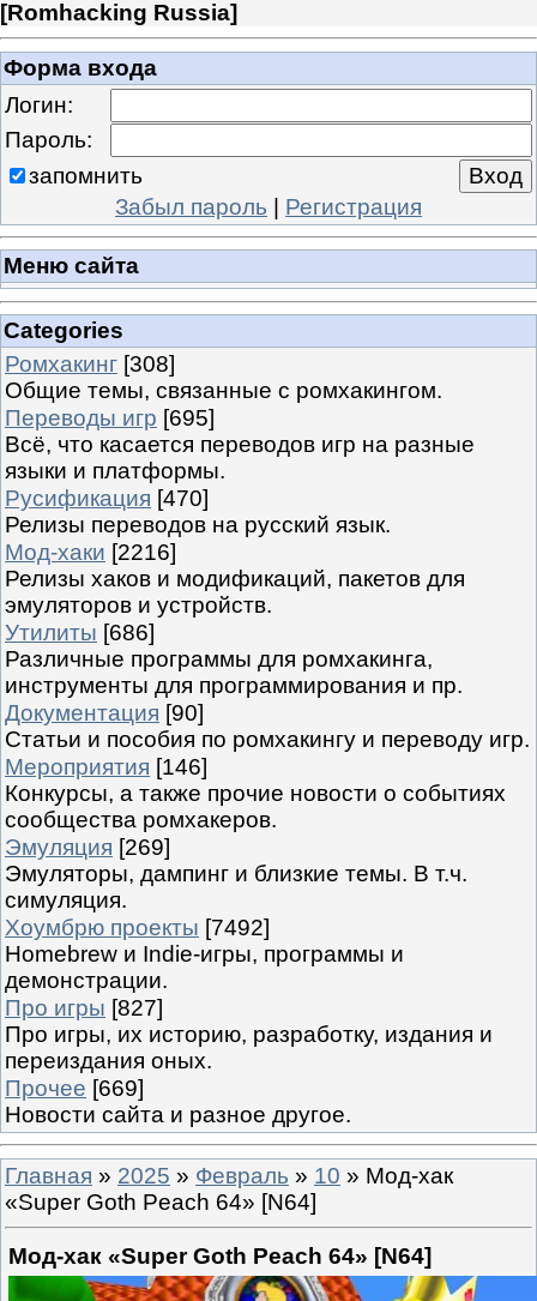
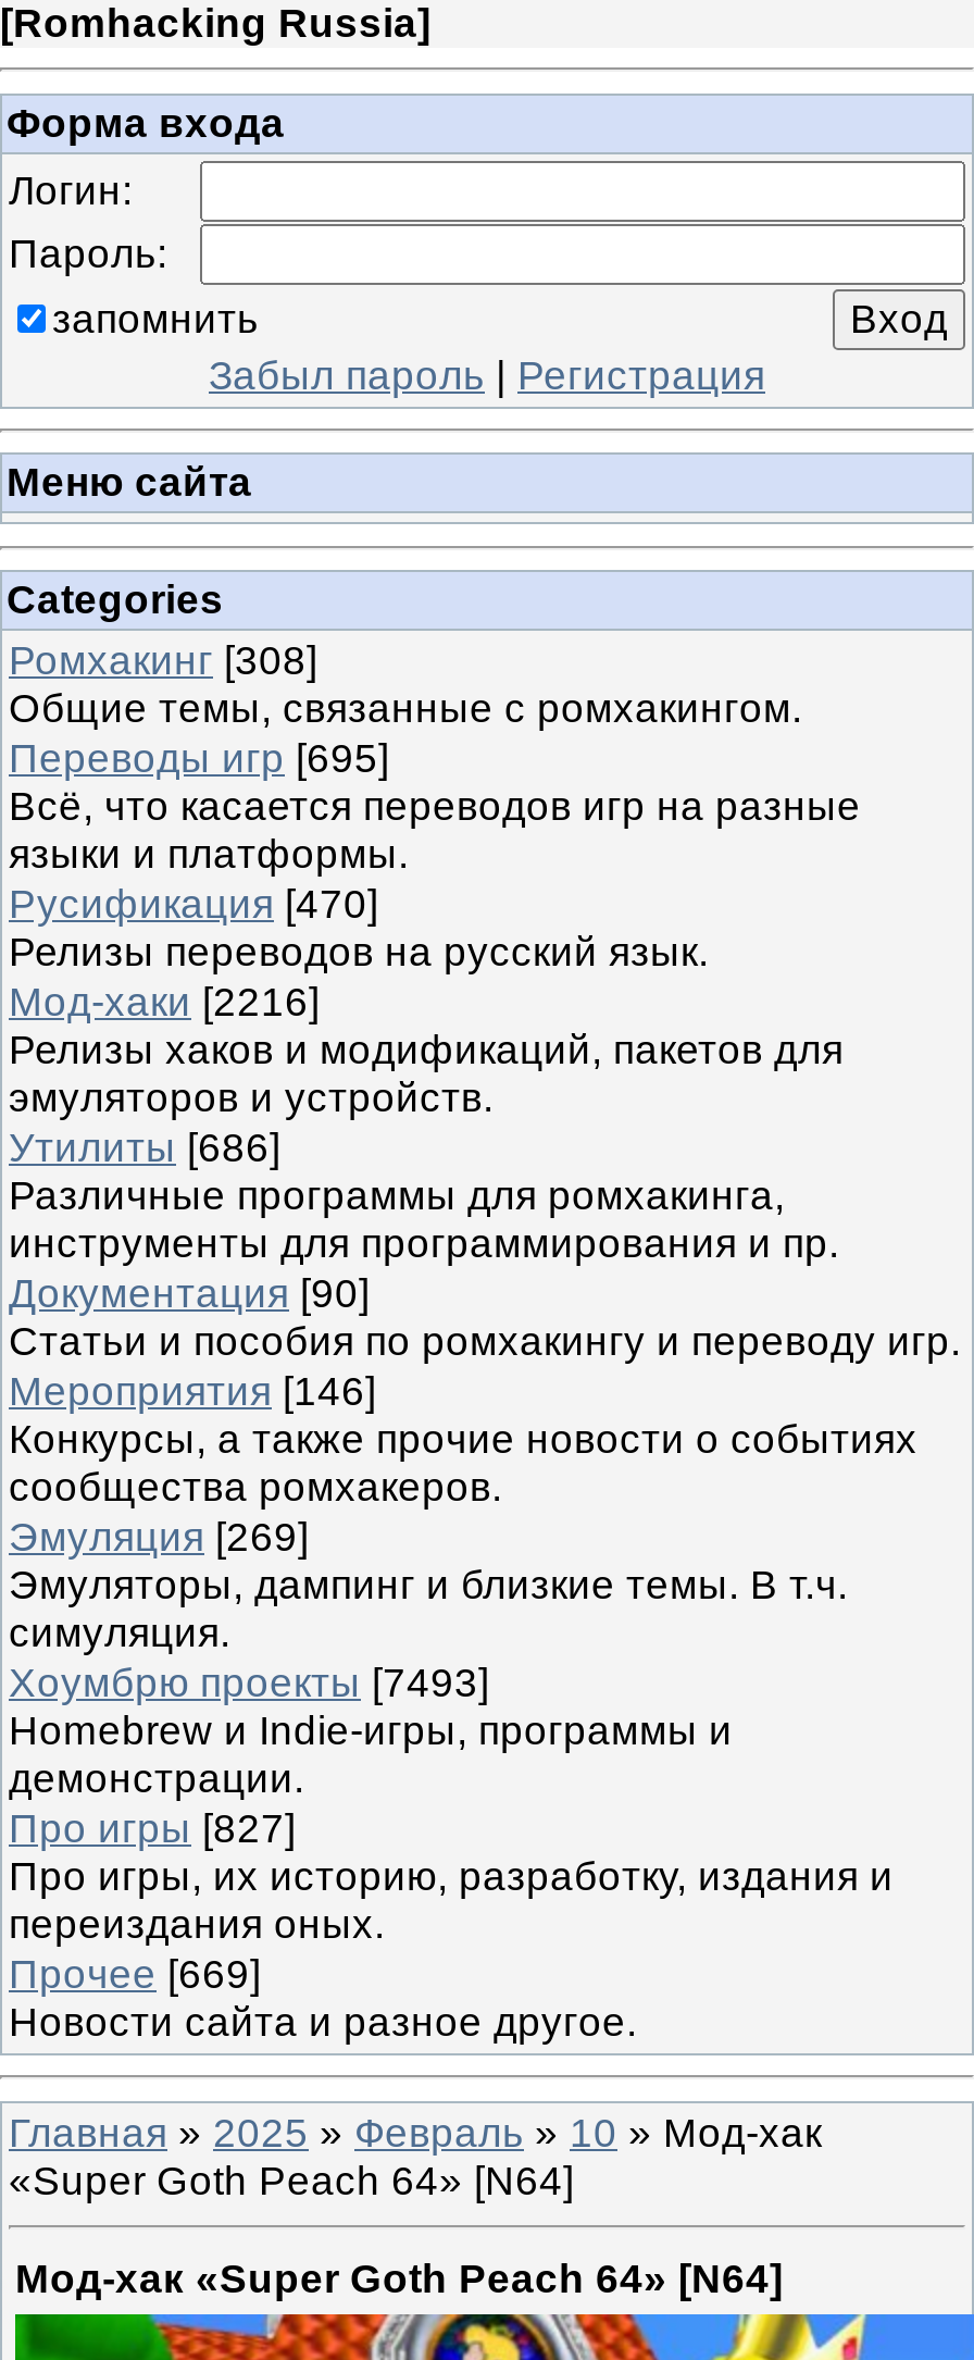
[5,915,270,940] Хоумбрю проекты [7492] -> [9,1660,489,1705] Хоумбрю проекты [7493]

